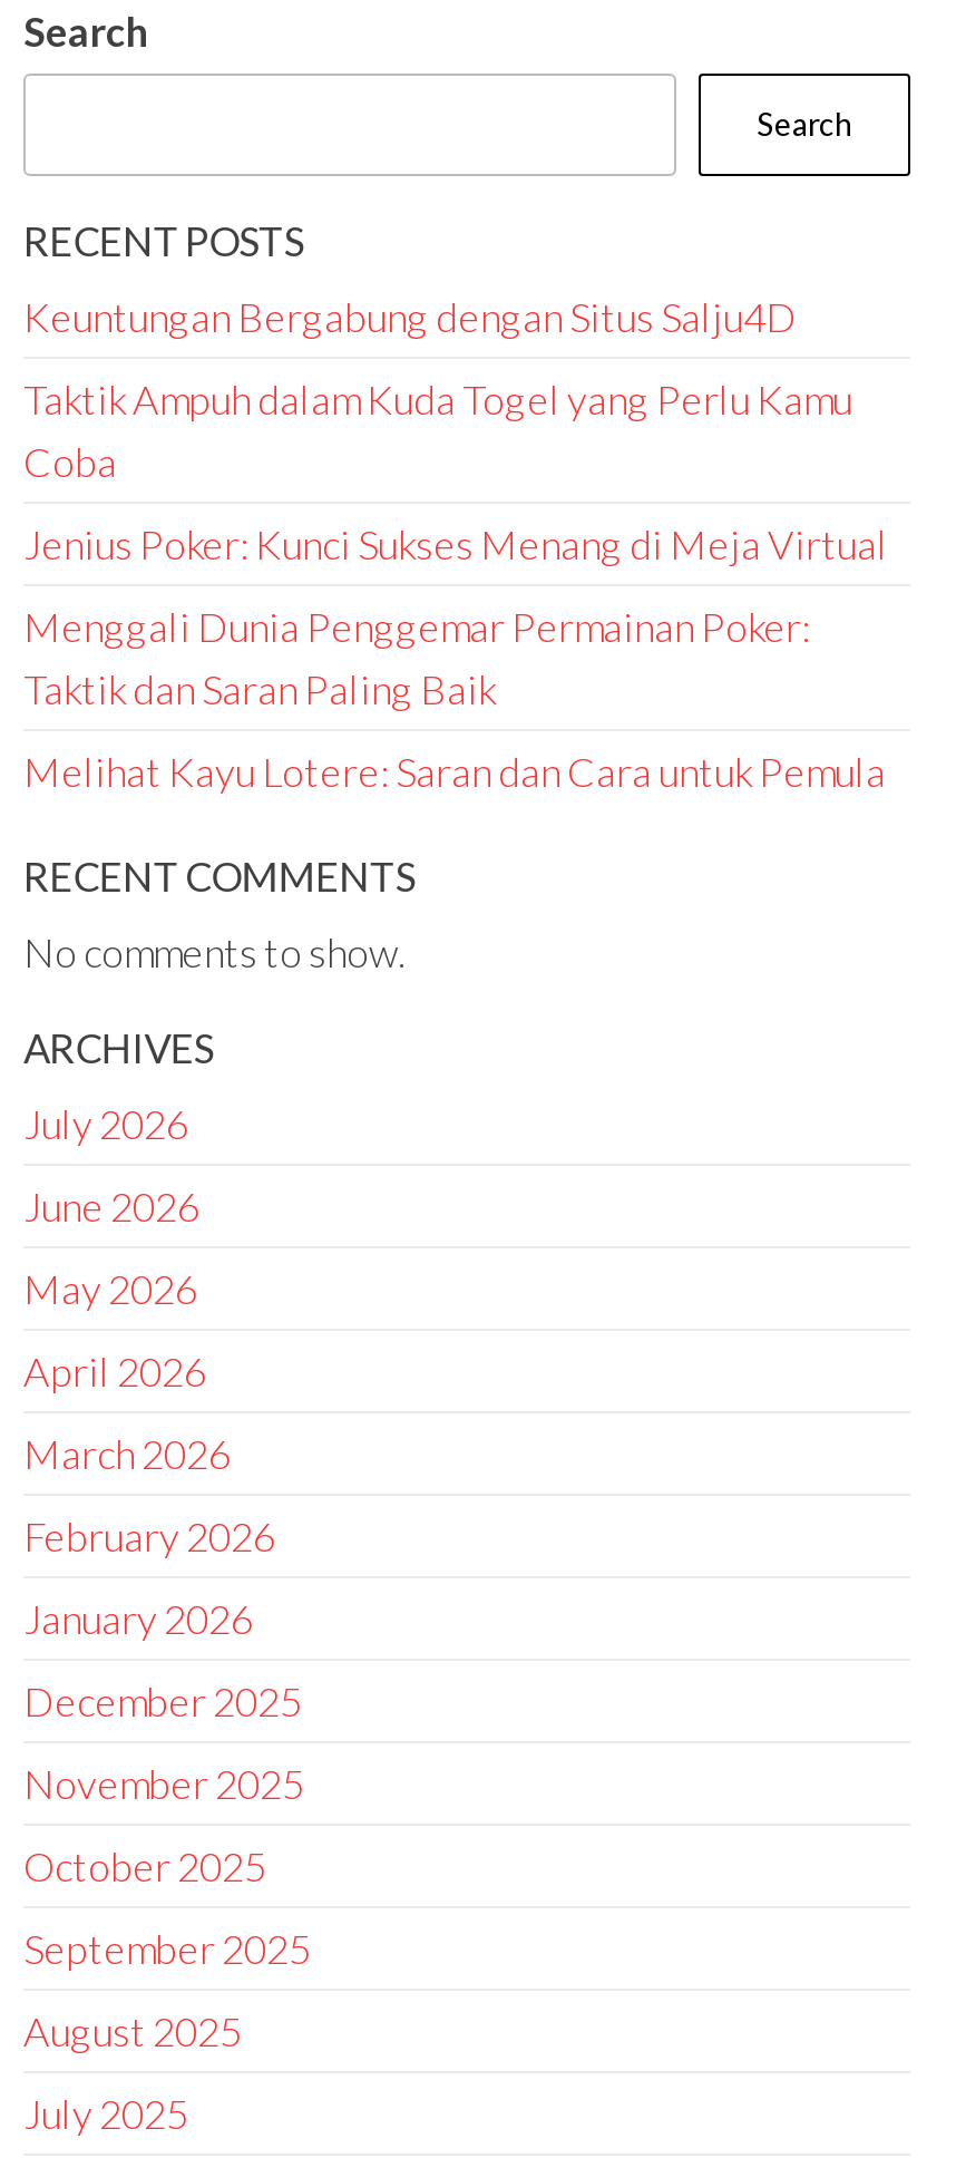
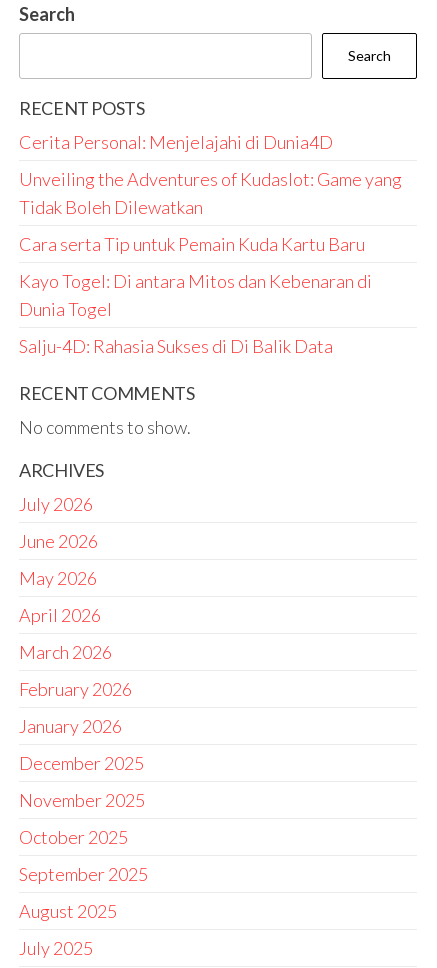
[23,292,797,341] Keuntungan Bergabung dengan Situs Salju4D -> [19,131,333,153] Cerita Personal: Menjelajahi di Dunia4D
[23,375,852,486] Taktik Ampuh dalam Kuda Togel yang Perlu Kamu | Coba -> [19,168,402,218] Unveiling the Adventures of Kudaslot: Game yang | Tidak Boleh Dilewatkan
[23,519,888,568] Jenius Poker: Kunci Sukses Menang di Meja Virtual -> [19,233,365,255] Cara serta Tip untuk Pemain Kuda Kartu Baru
[23,602,810,713] Menggali Dunia Penggemar Permainan Poker: | Taktik dan Saran Paling Baik -> [19,270,372,320] Kayo Togel: Di antara Mitos dan Kebenaran di | Dunia Togel
[23,747,886,796] Melihat Kayu Lotere: Saran dan Cara untuk Pemula -> [19,335,333,357] Salju-4D: Rahasia Sukses di Di Balik Data

